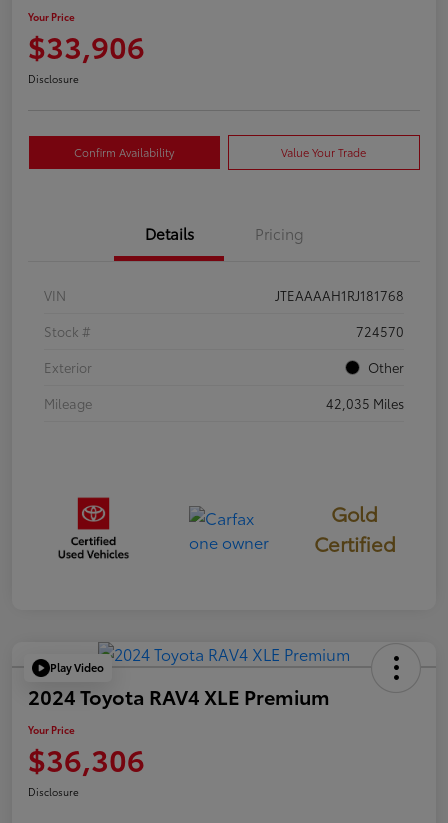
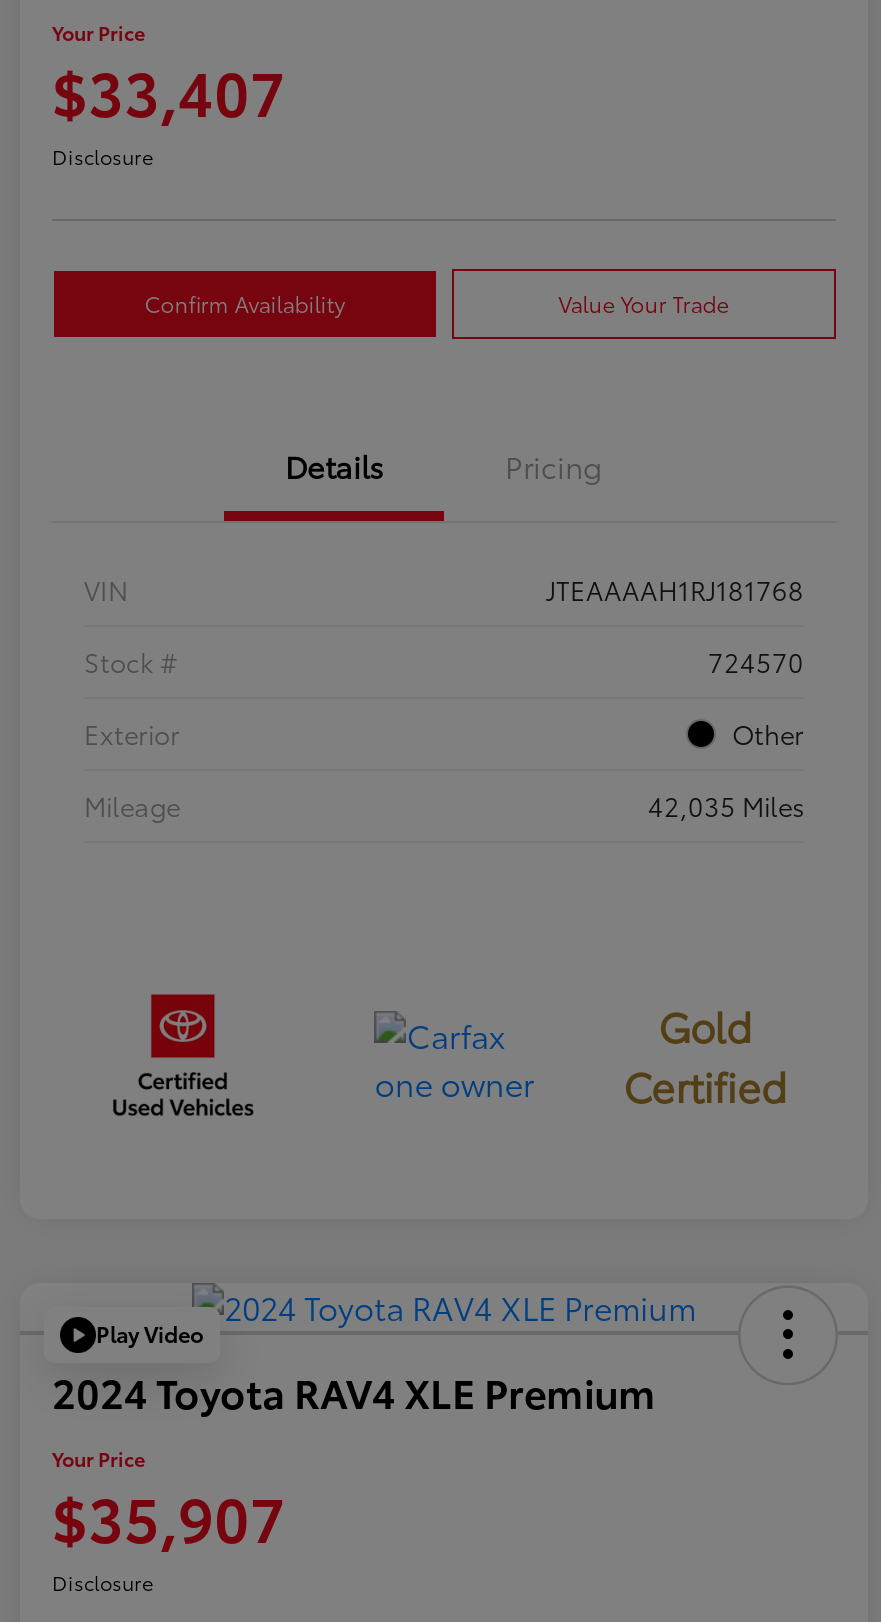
[28,24,145,67] $33,906 -> [52,47,286,133] $33,407
[28,737,145,780] $36,306 -> [52,1473,286,1559] $35,907

